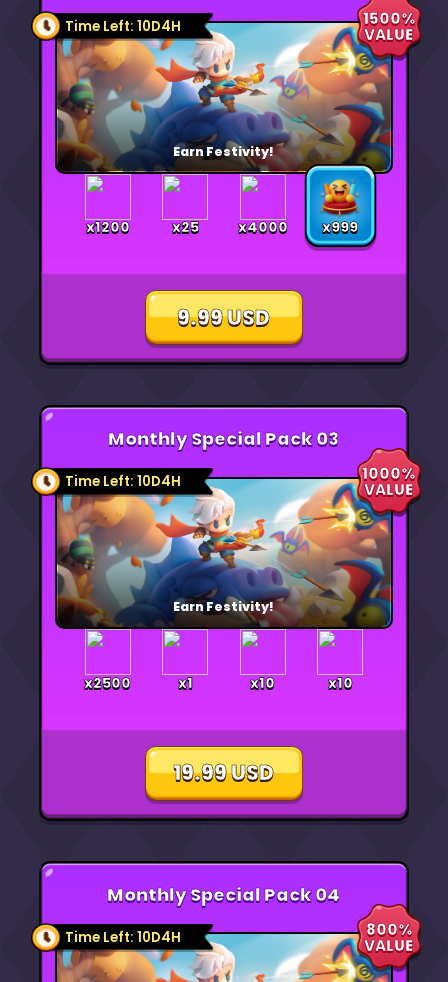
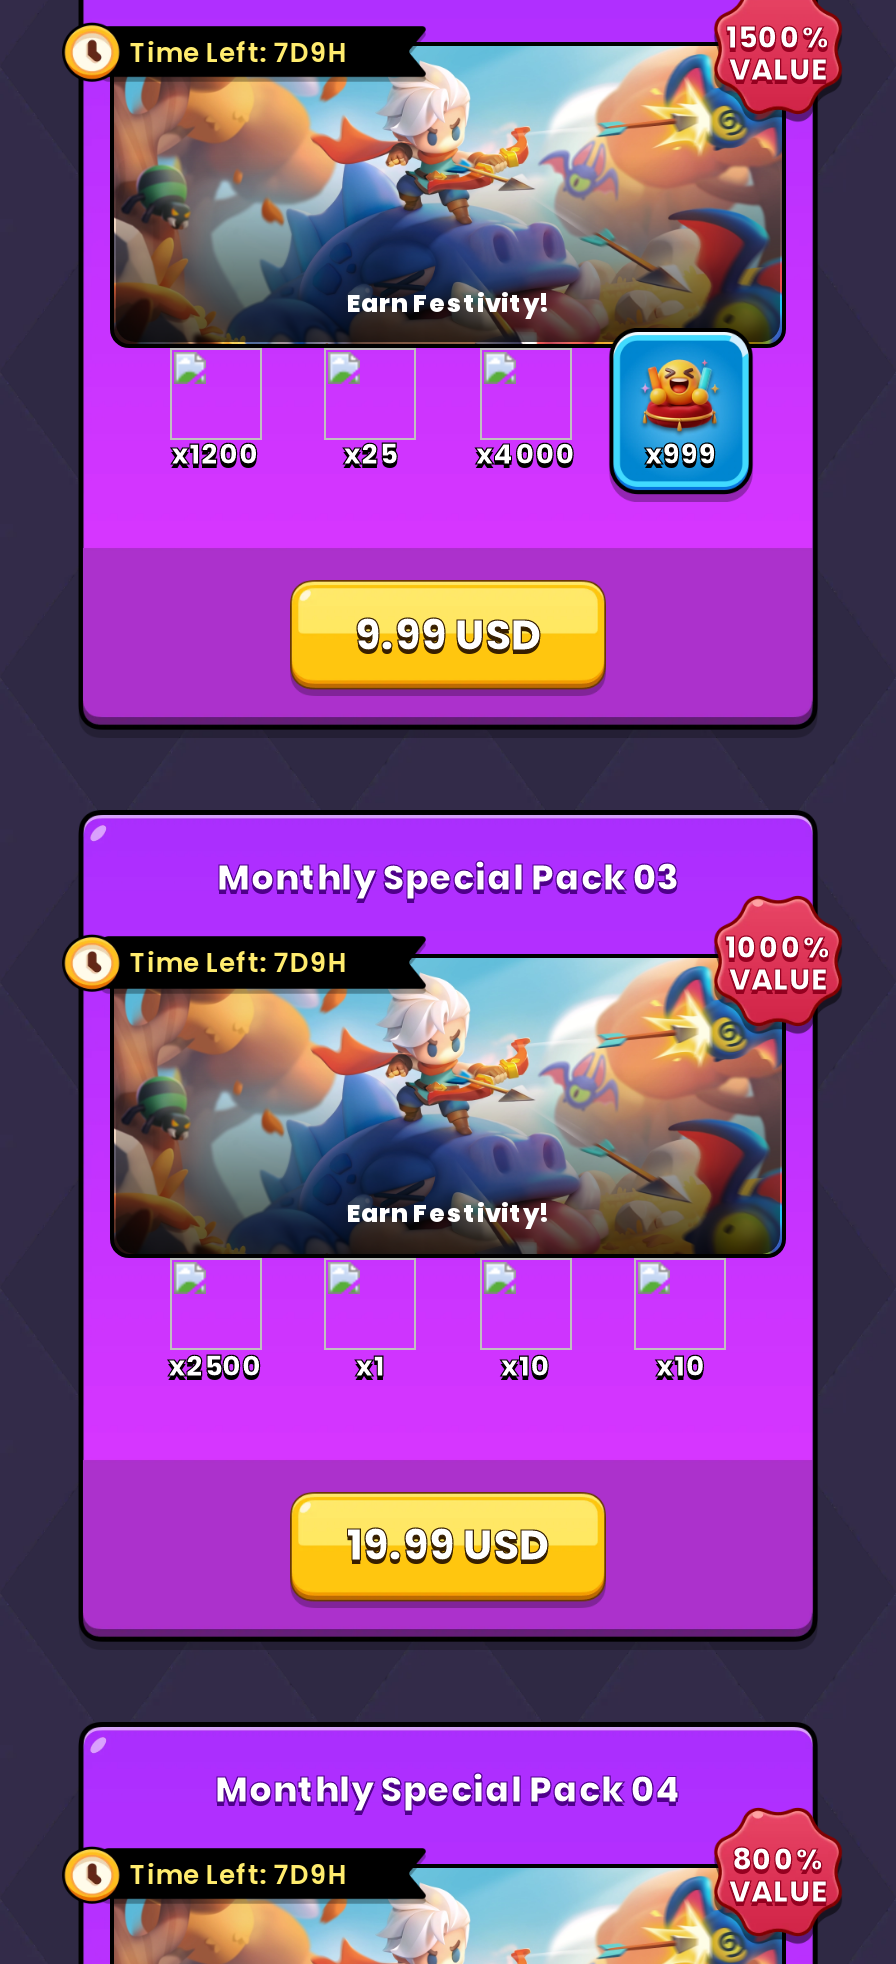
[65,17,181,36] Time Left: 10D4H -> [130,34,348,72] Time Left: 7D9H
[65,472,181,491] Time Left: 10D4H -> [130,945,348,983] Time Left: 7D9H
[65,928,181,947] Time Left: 10D4H -> [130,1856,348,1894] Time Left: 7D9H

